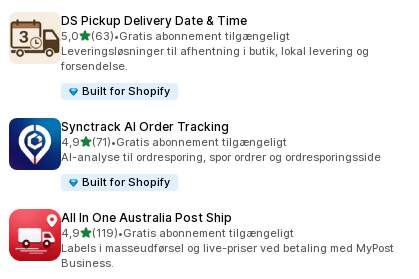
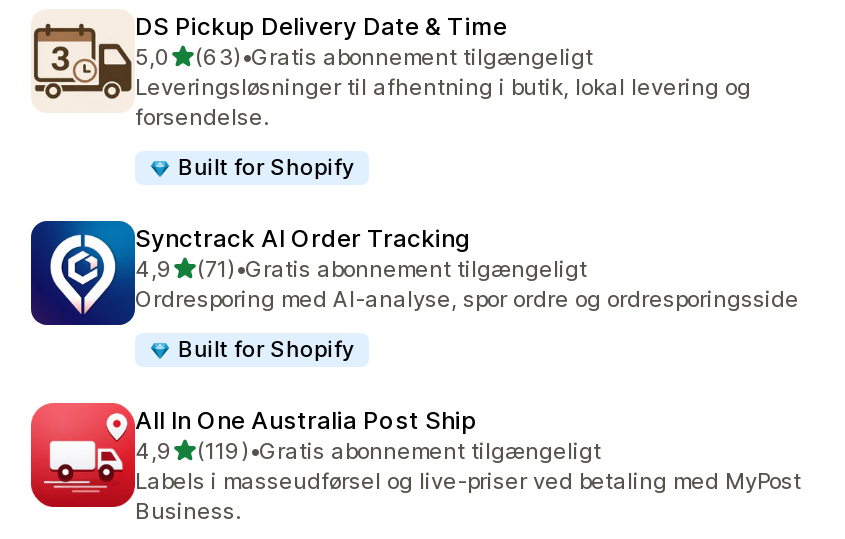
[61,150,381,164] AI-analyse til ordresporing, spor ordrer og ordresporingsside -> [135,285,799,313] Ordresporing med AI-analyse, spor ordre og ordresporingsside

